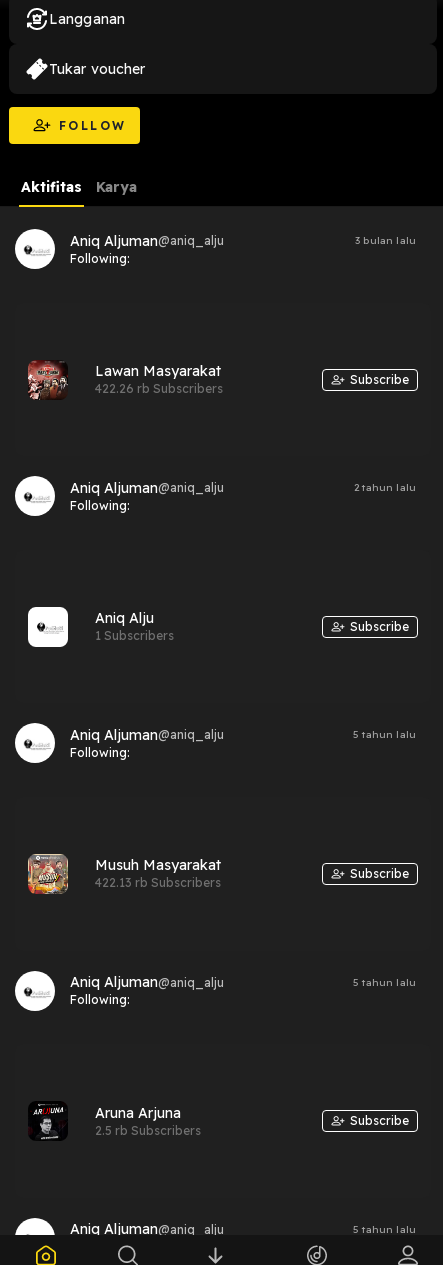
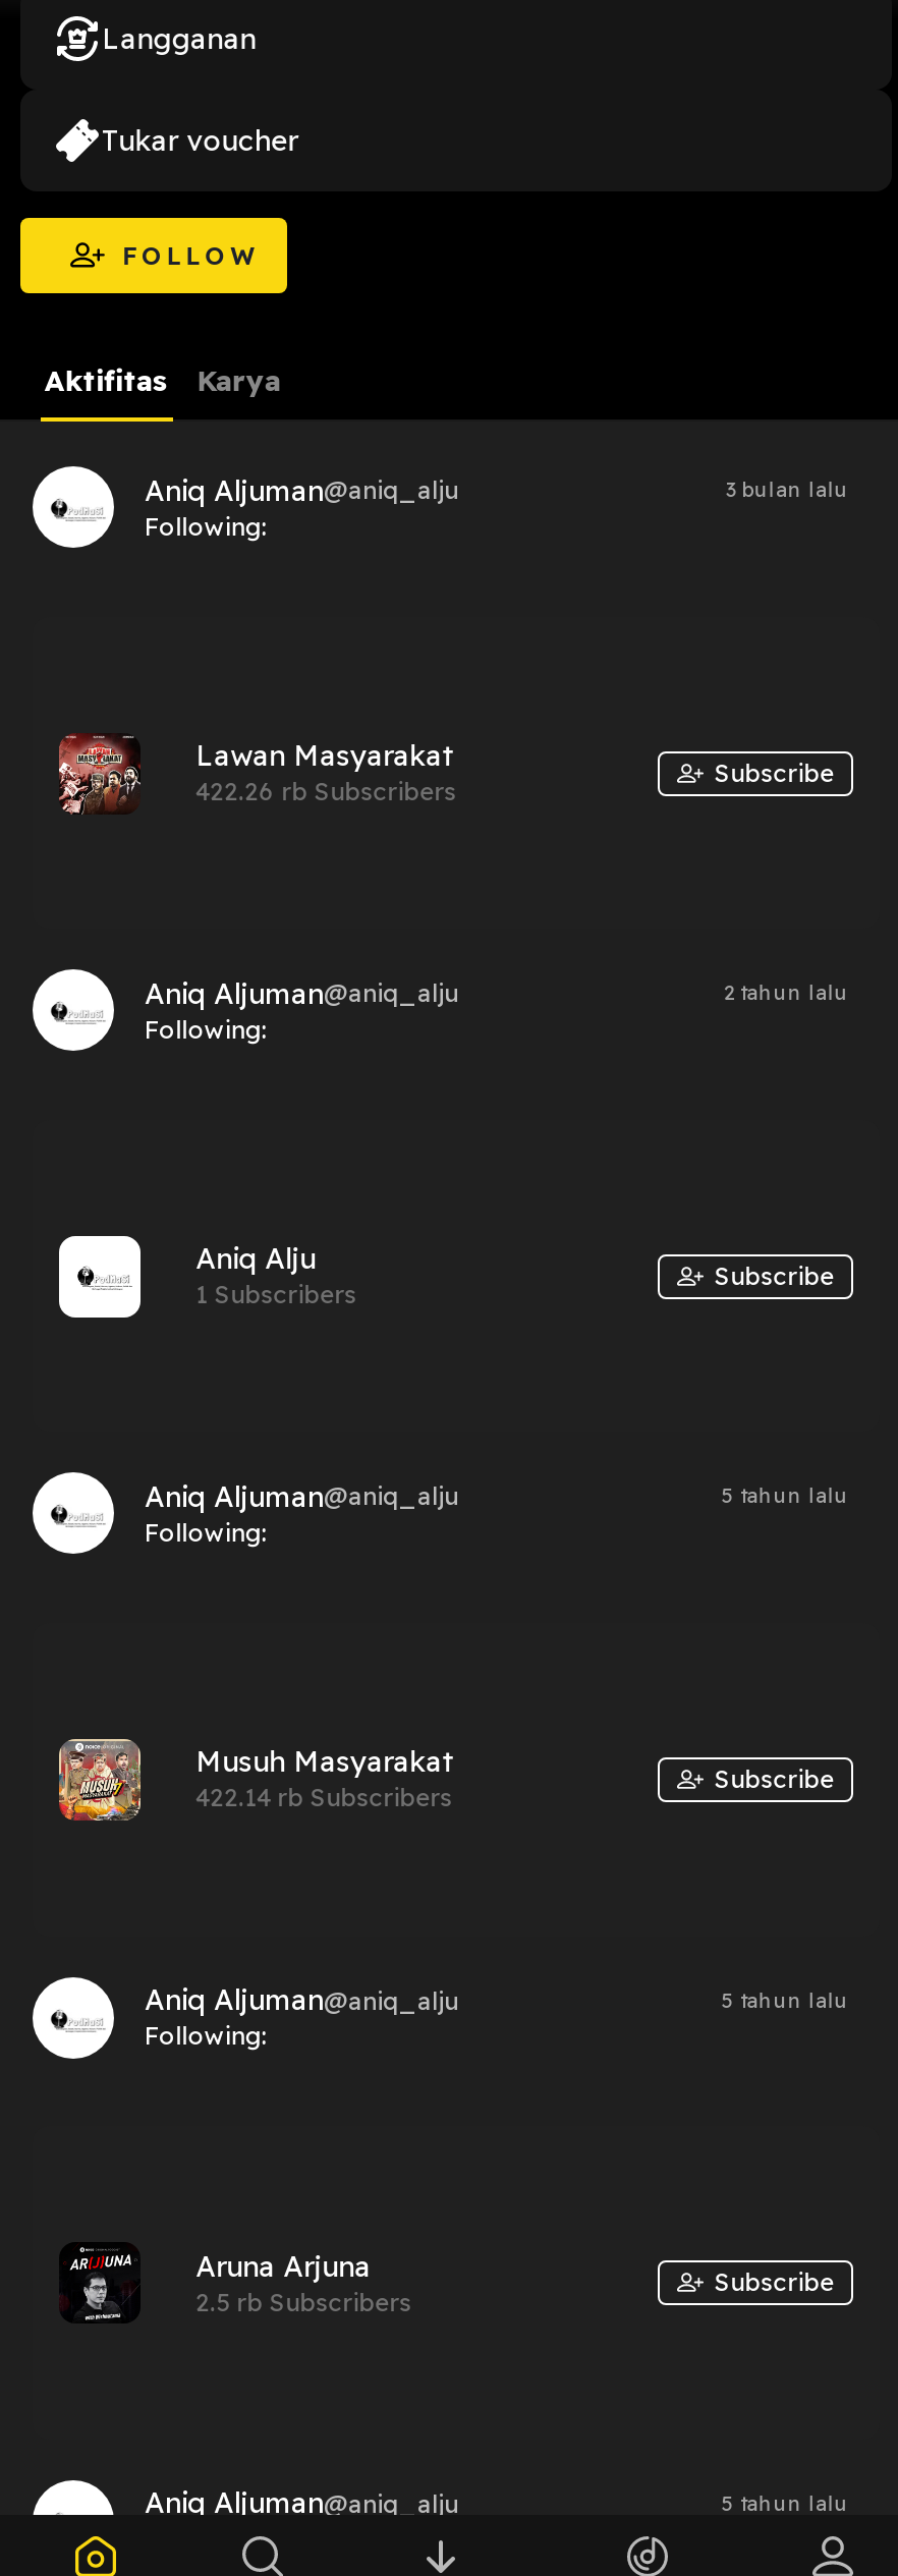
[95,875,221,890] 422.13 rb Subscribers -> [196,1783,452,1813] 422.14 rb Subscribers

